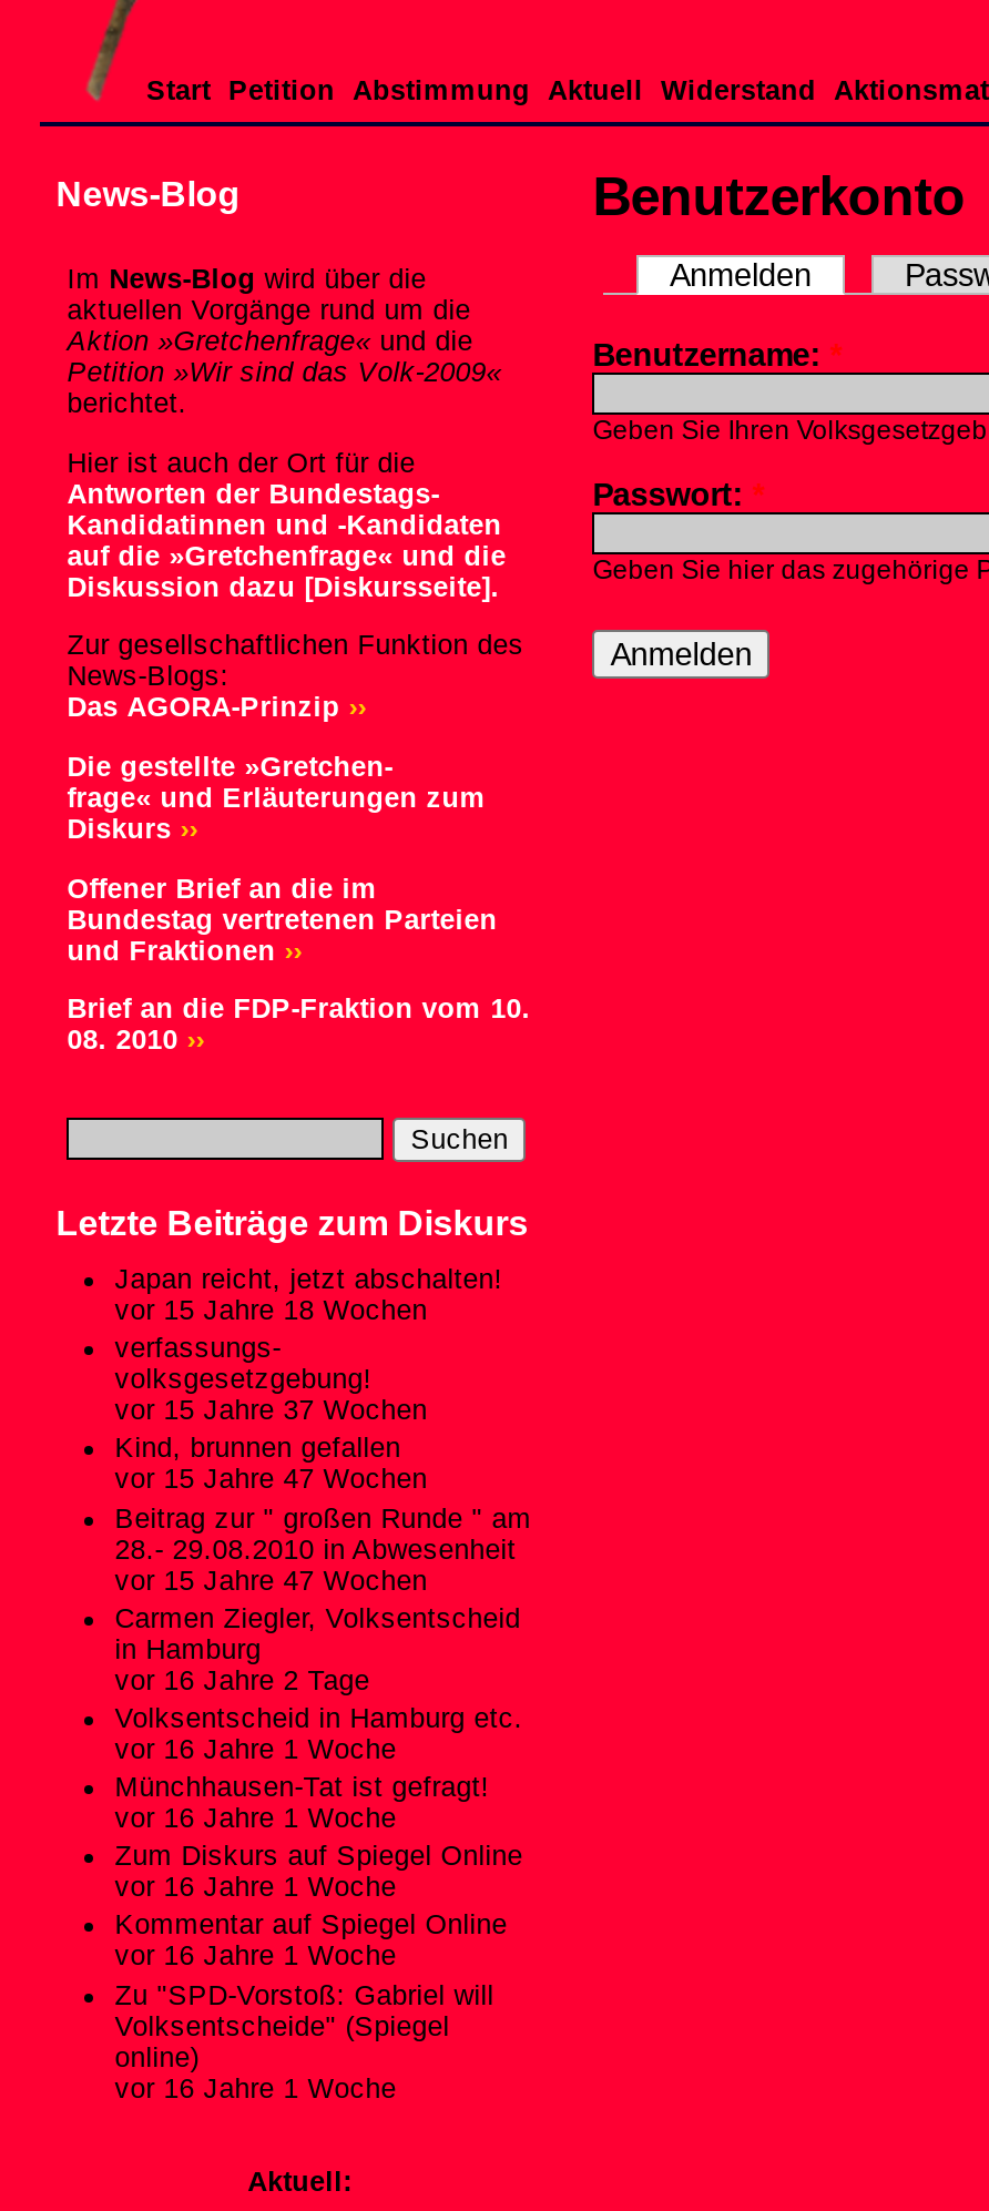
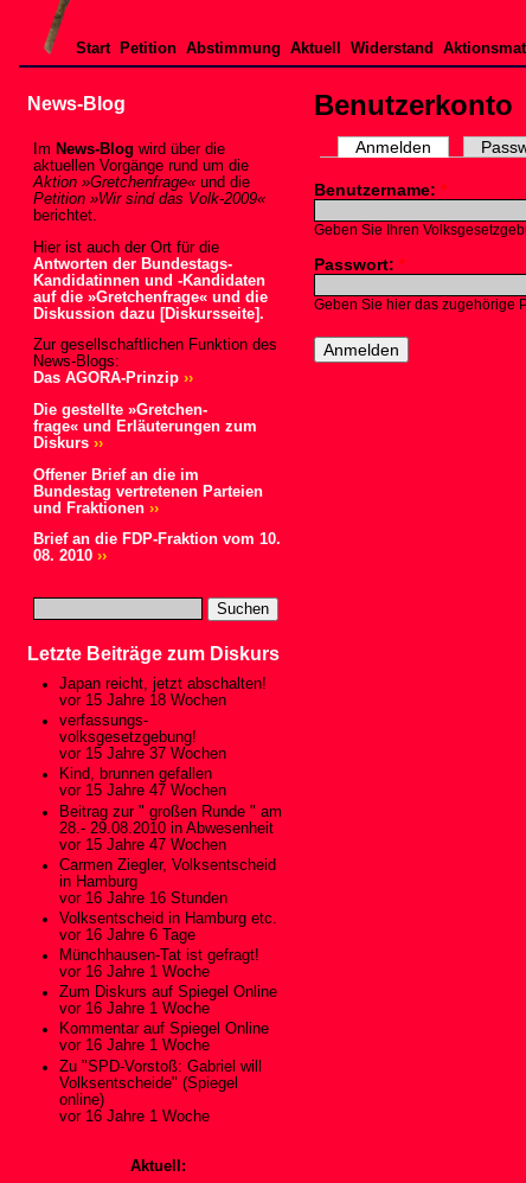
[115,1665,370,1696] vor 16 Jahre 2 Tage -> [59,890,227,906] vor 16 Jahre 16 Stunden
[115,1734,396,1765] vor 16 Jahre 1 Woche -> [59,927,195,943] vor 16 Jahre 6 Tage

